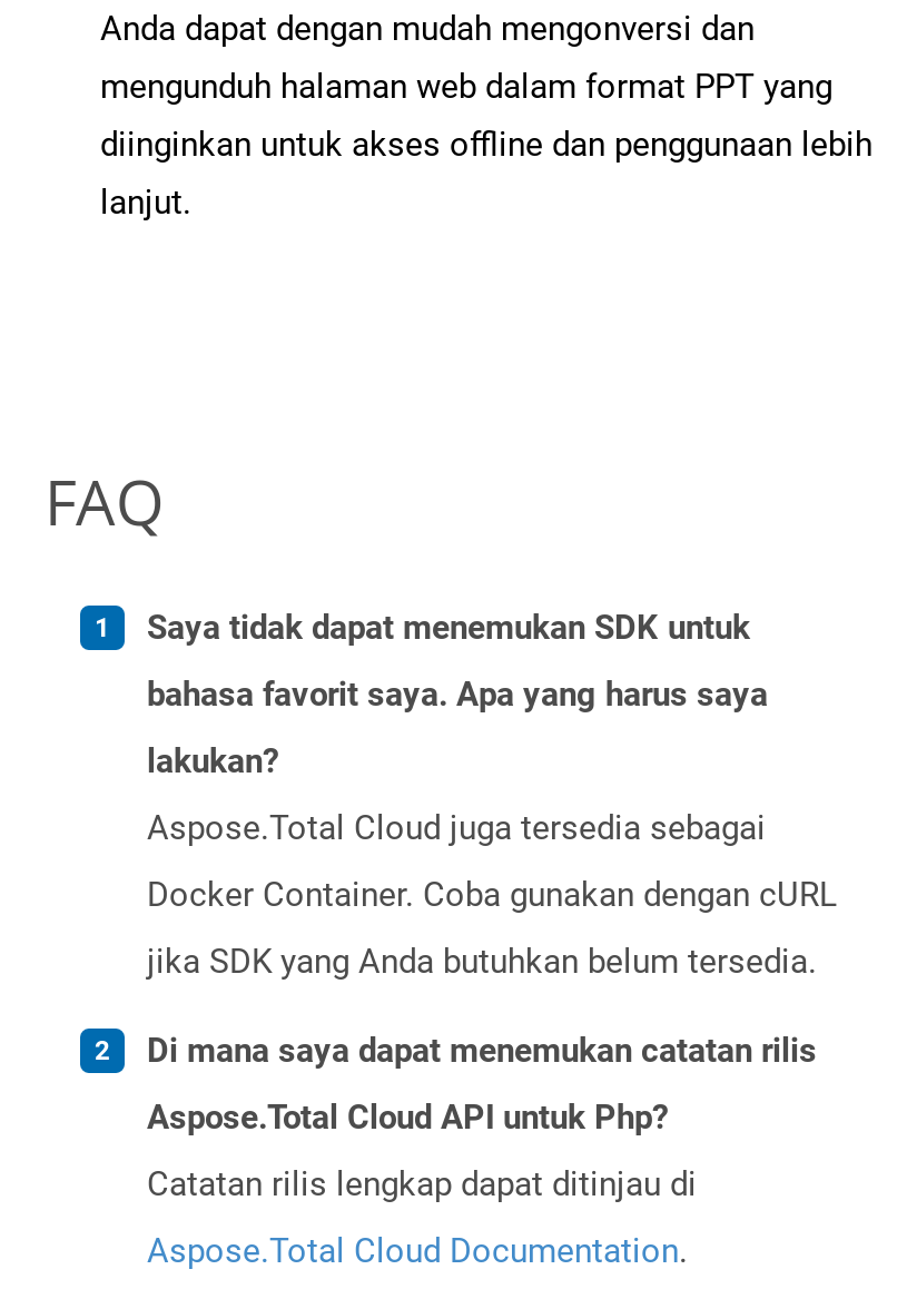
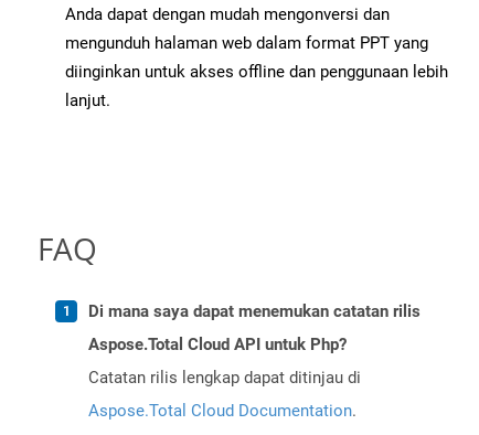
[147,608,837,982] Saya tidak dapat menemukan SDK untuk | bahasa favorit saya. Apa yang harus saya | lakukan? | Aspose.Total Cloud juga tersedia sebagai | Docker Container. Coba gunakan dengan cURL | jika SDK yang Anda butuhkan belum tersedia. -> none

